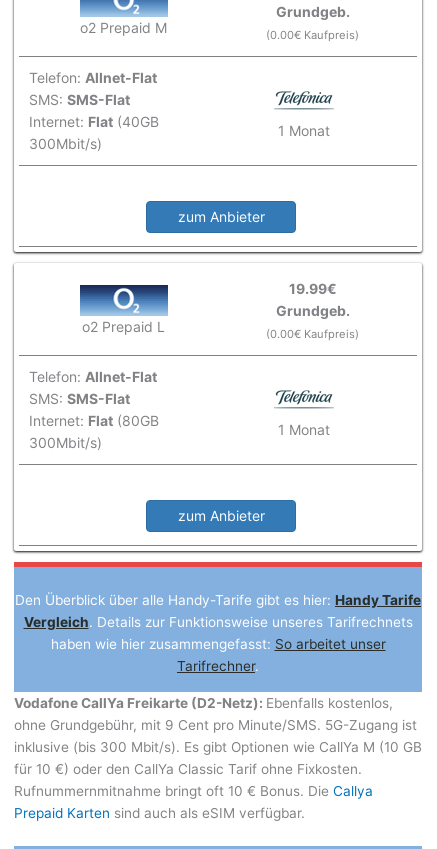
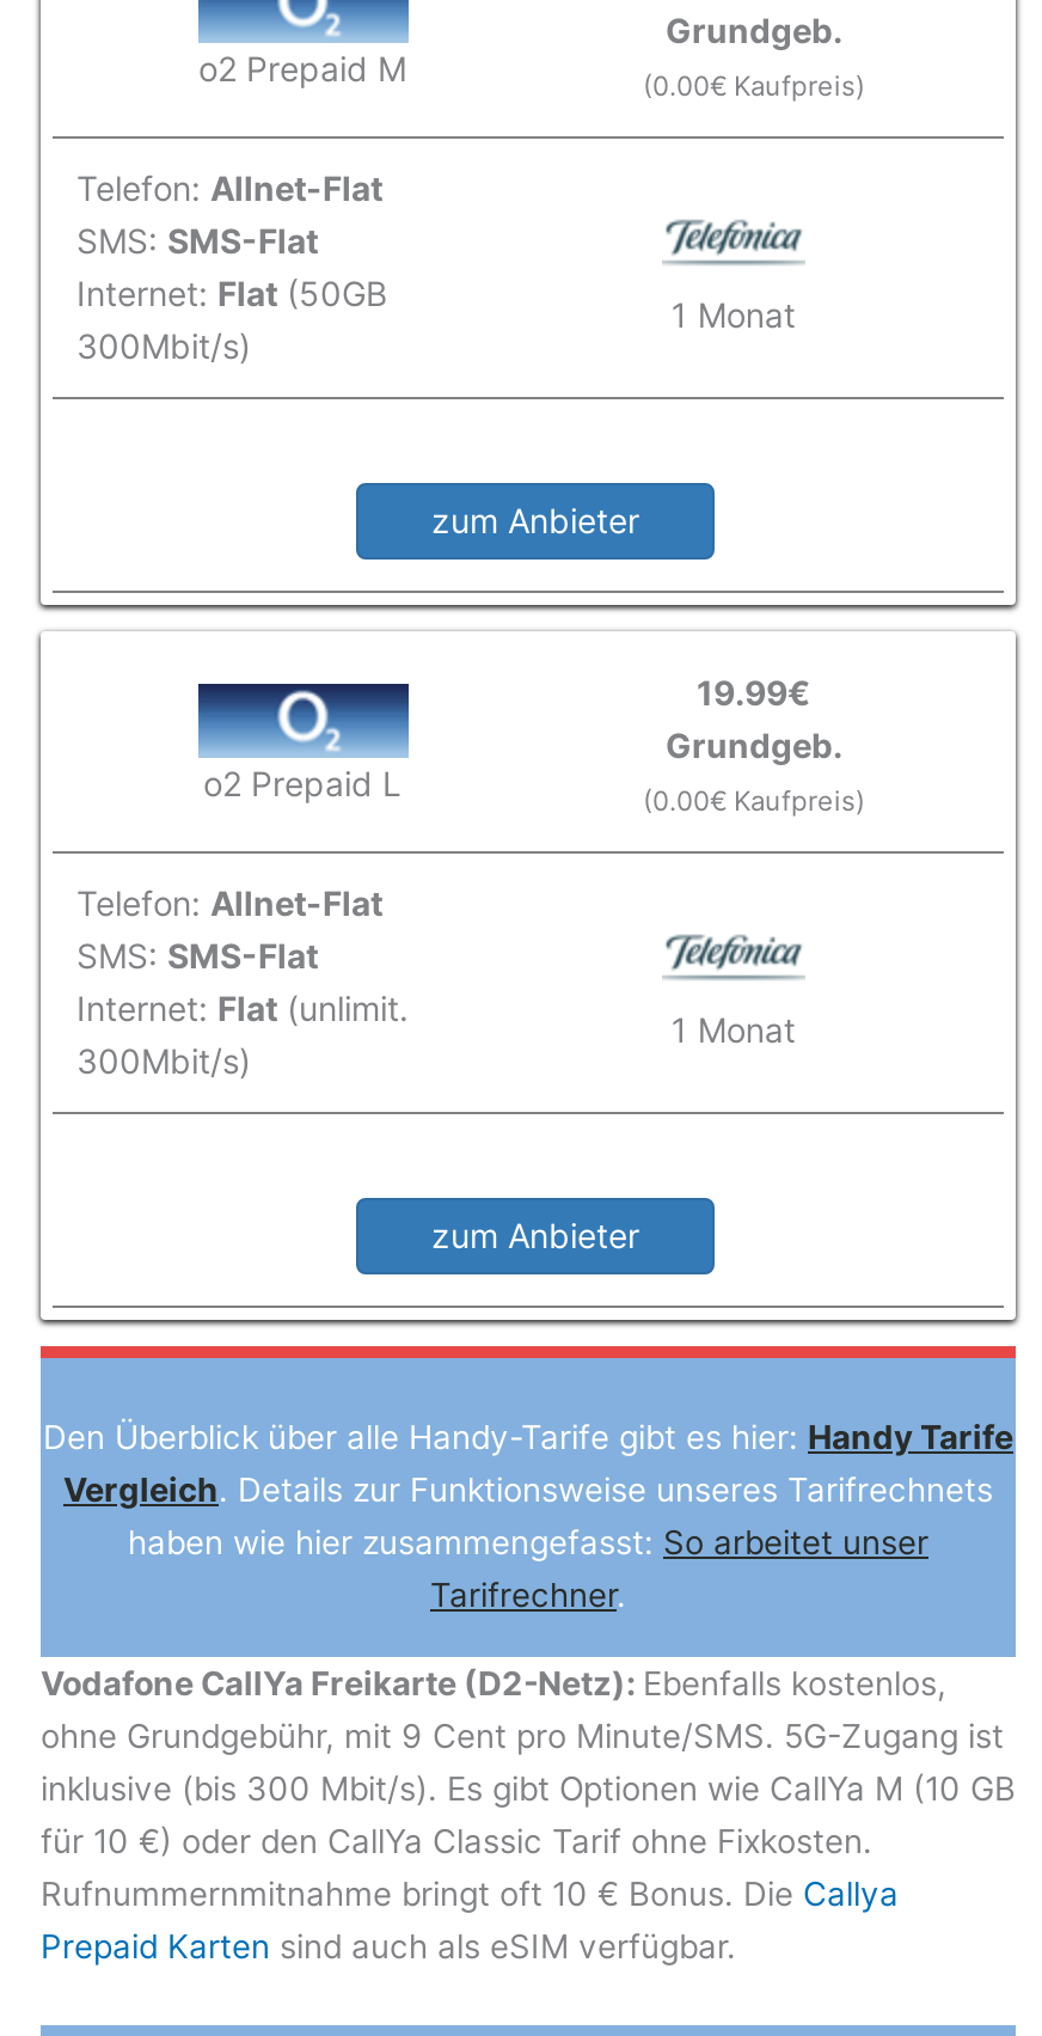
[29,113,159,130] Internet: Flat (40GB -> [76,271,387,312] Internet: Flat (50GB
[29,412,159,429] Internet: Flat (80GB -> [76,986,409,1027] Internet: Flat (unlimit.

